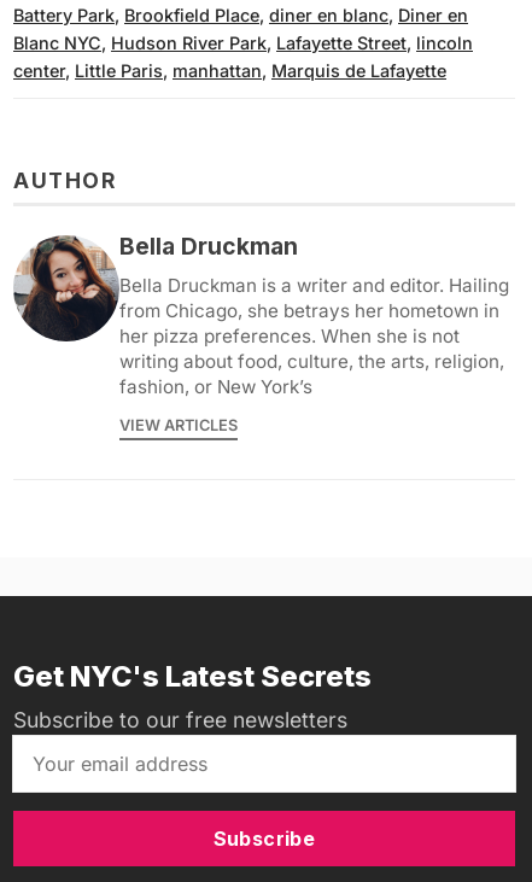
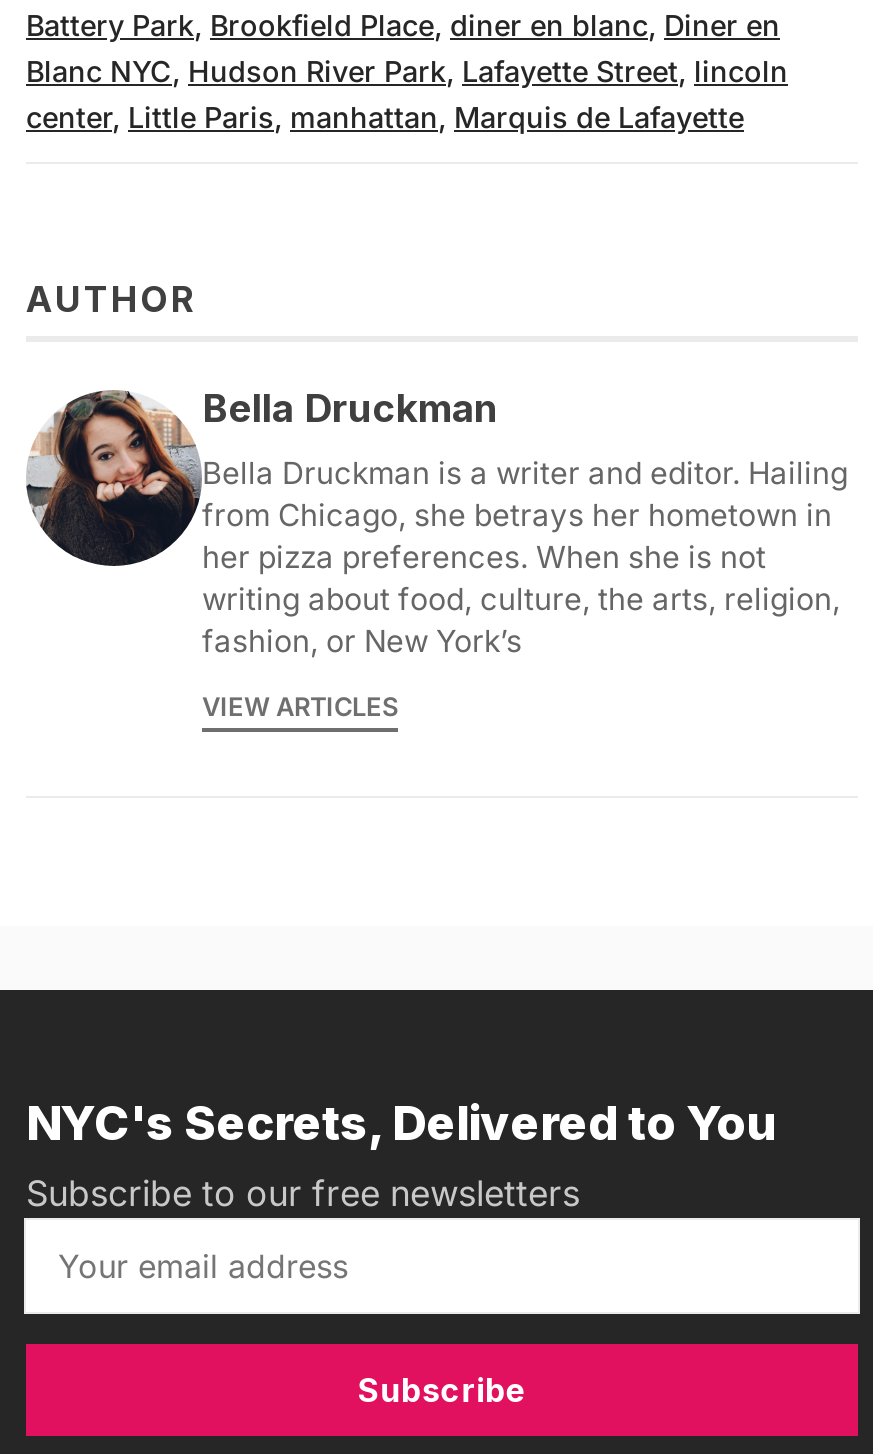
[13,659,372,694] Get NYC's Latest Secrets -> [26,1093,774,1151] NYC's Secrets, Delivered to You

